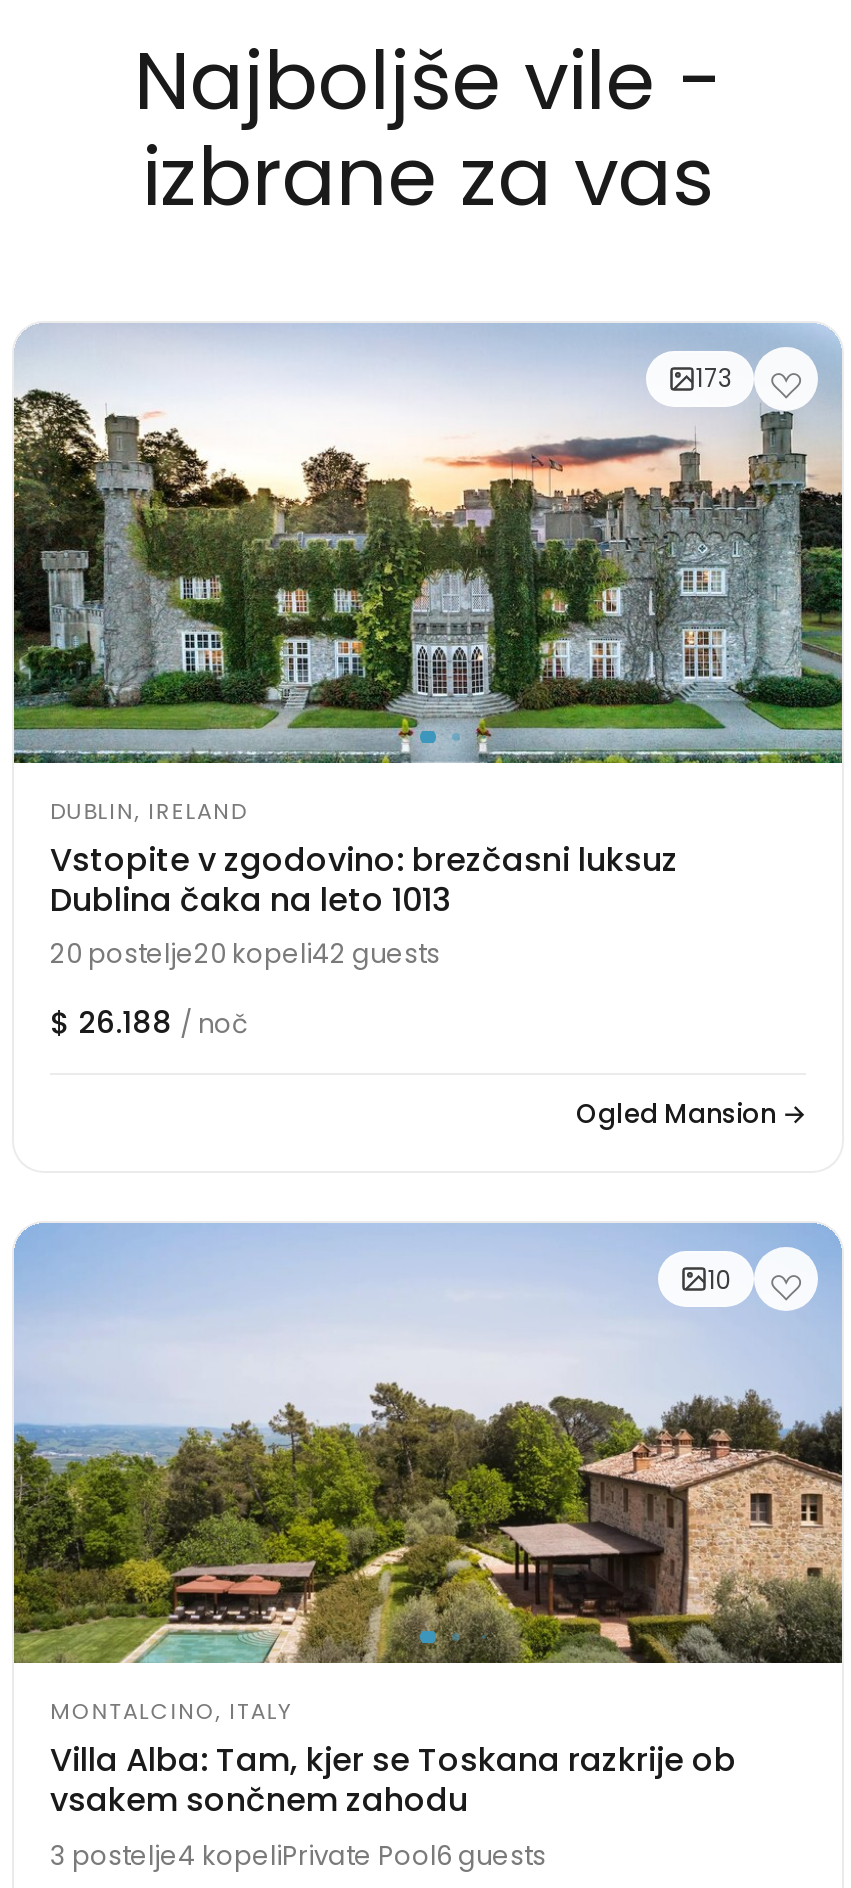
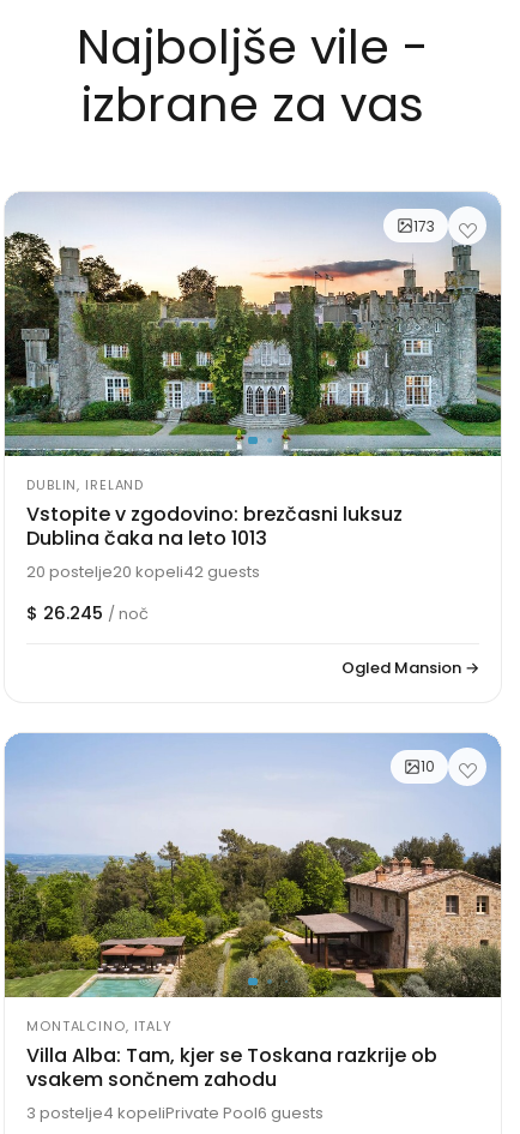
[50,1001,248,1043] $ 26.188 / noč -> [26,600,149,625] $ 26.245 / noč

